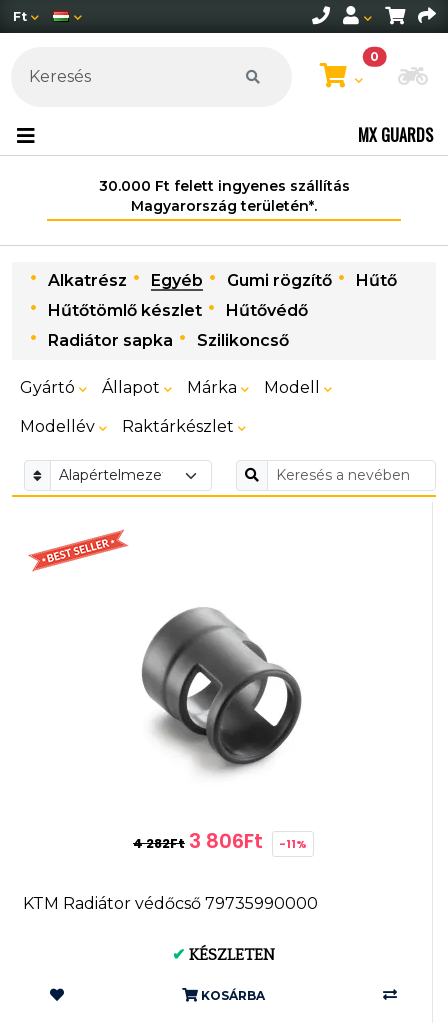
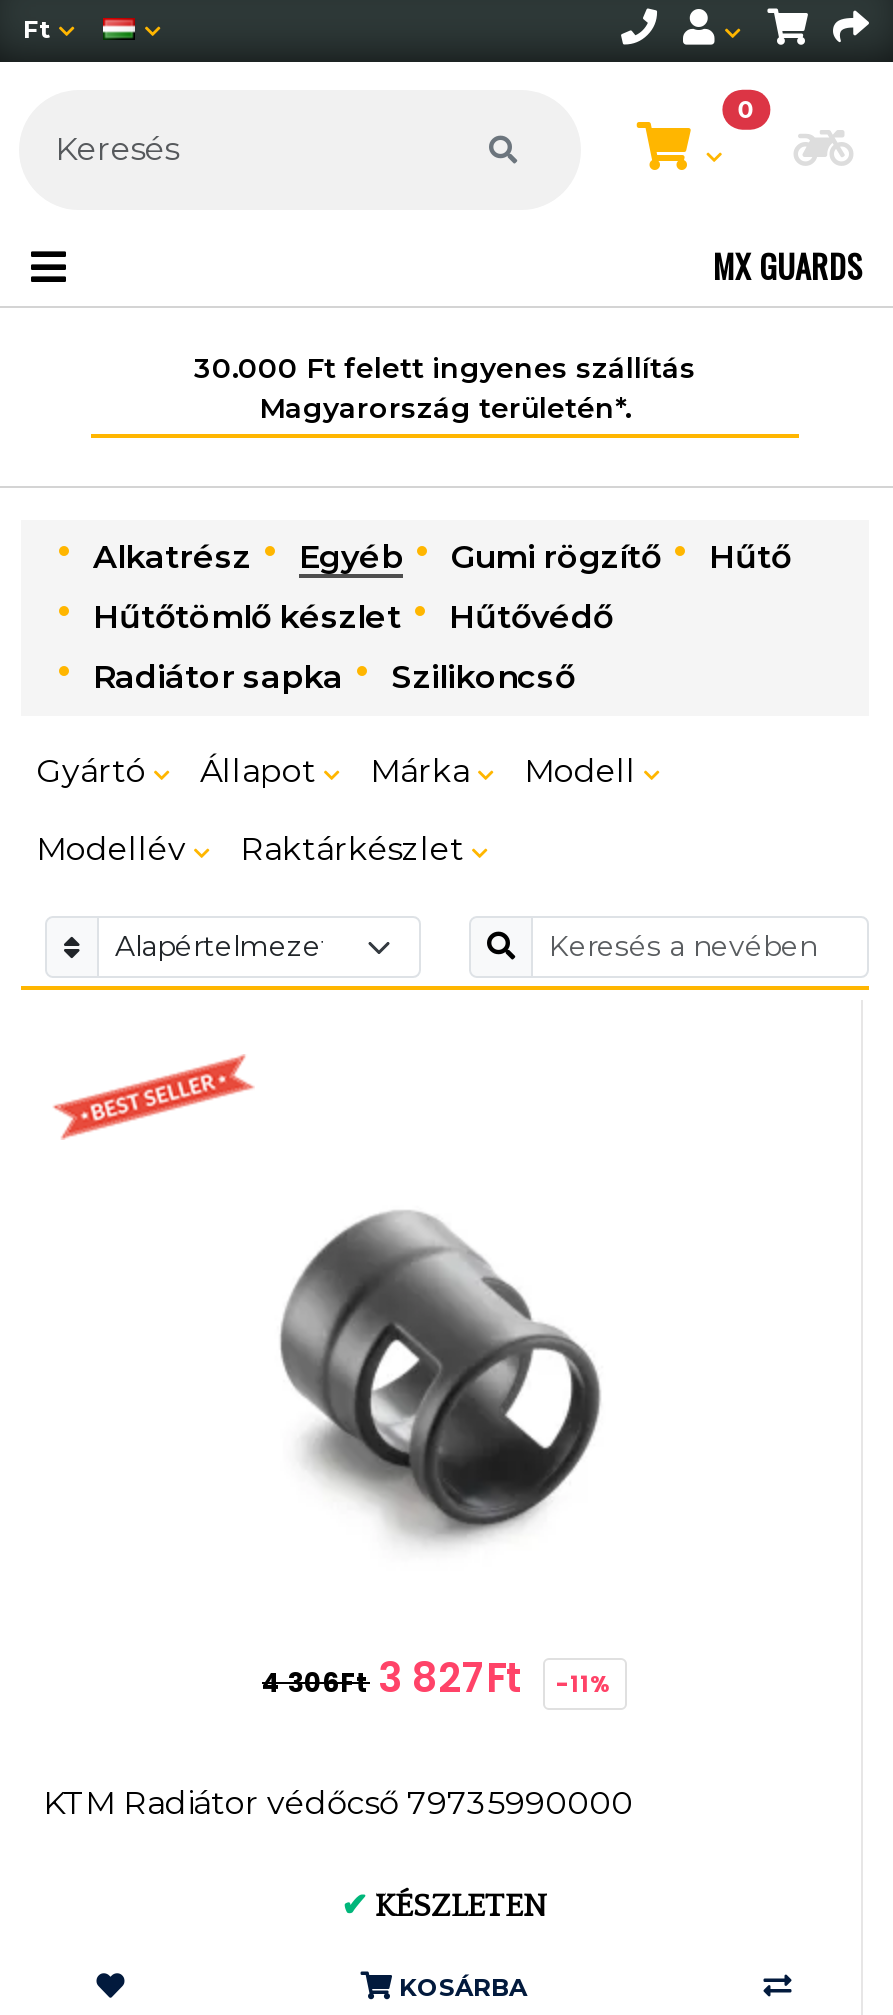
[133,827,307,855] 4 282Ft 3 806Ft -11% -> [262,1650,612,1706] 4 306Ft 3 827Ft -11%

